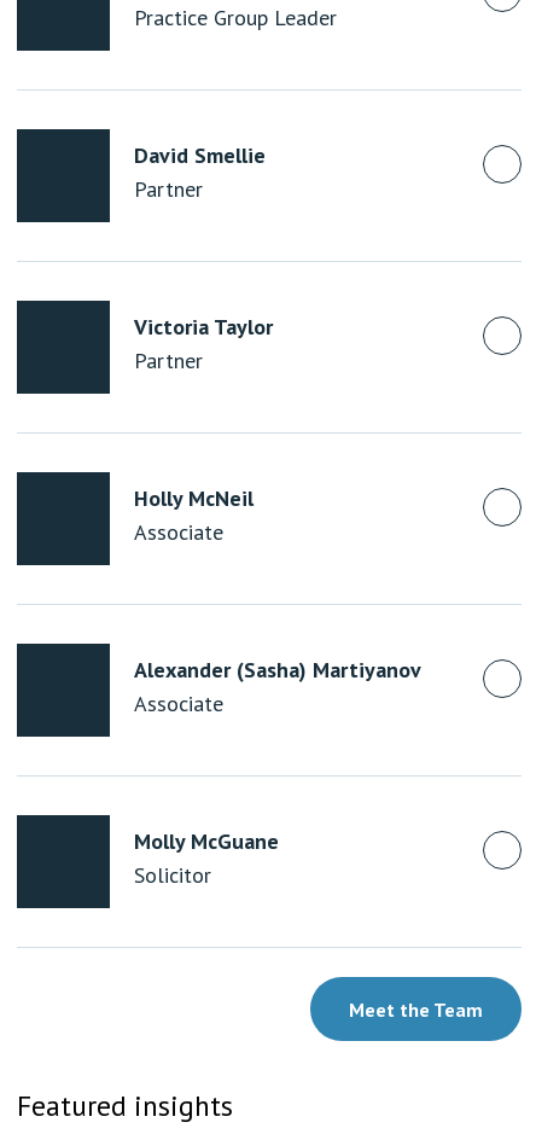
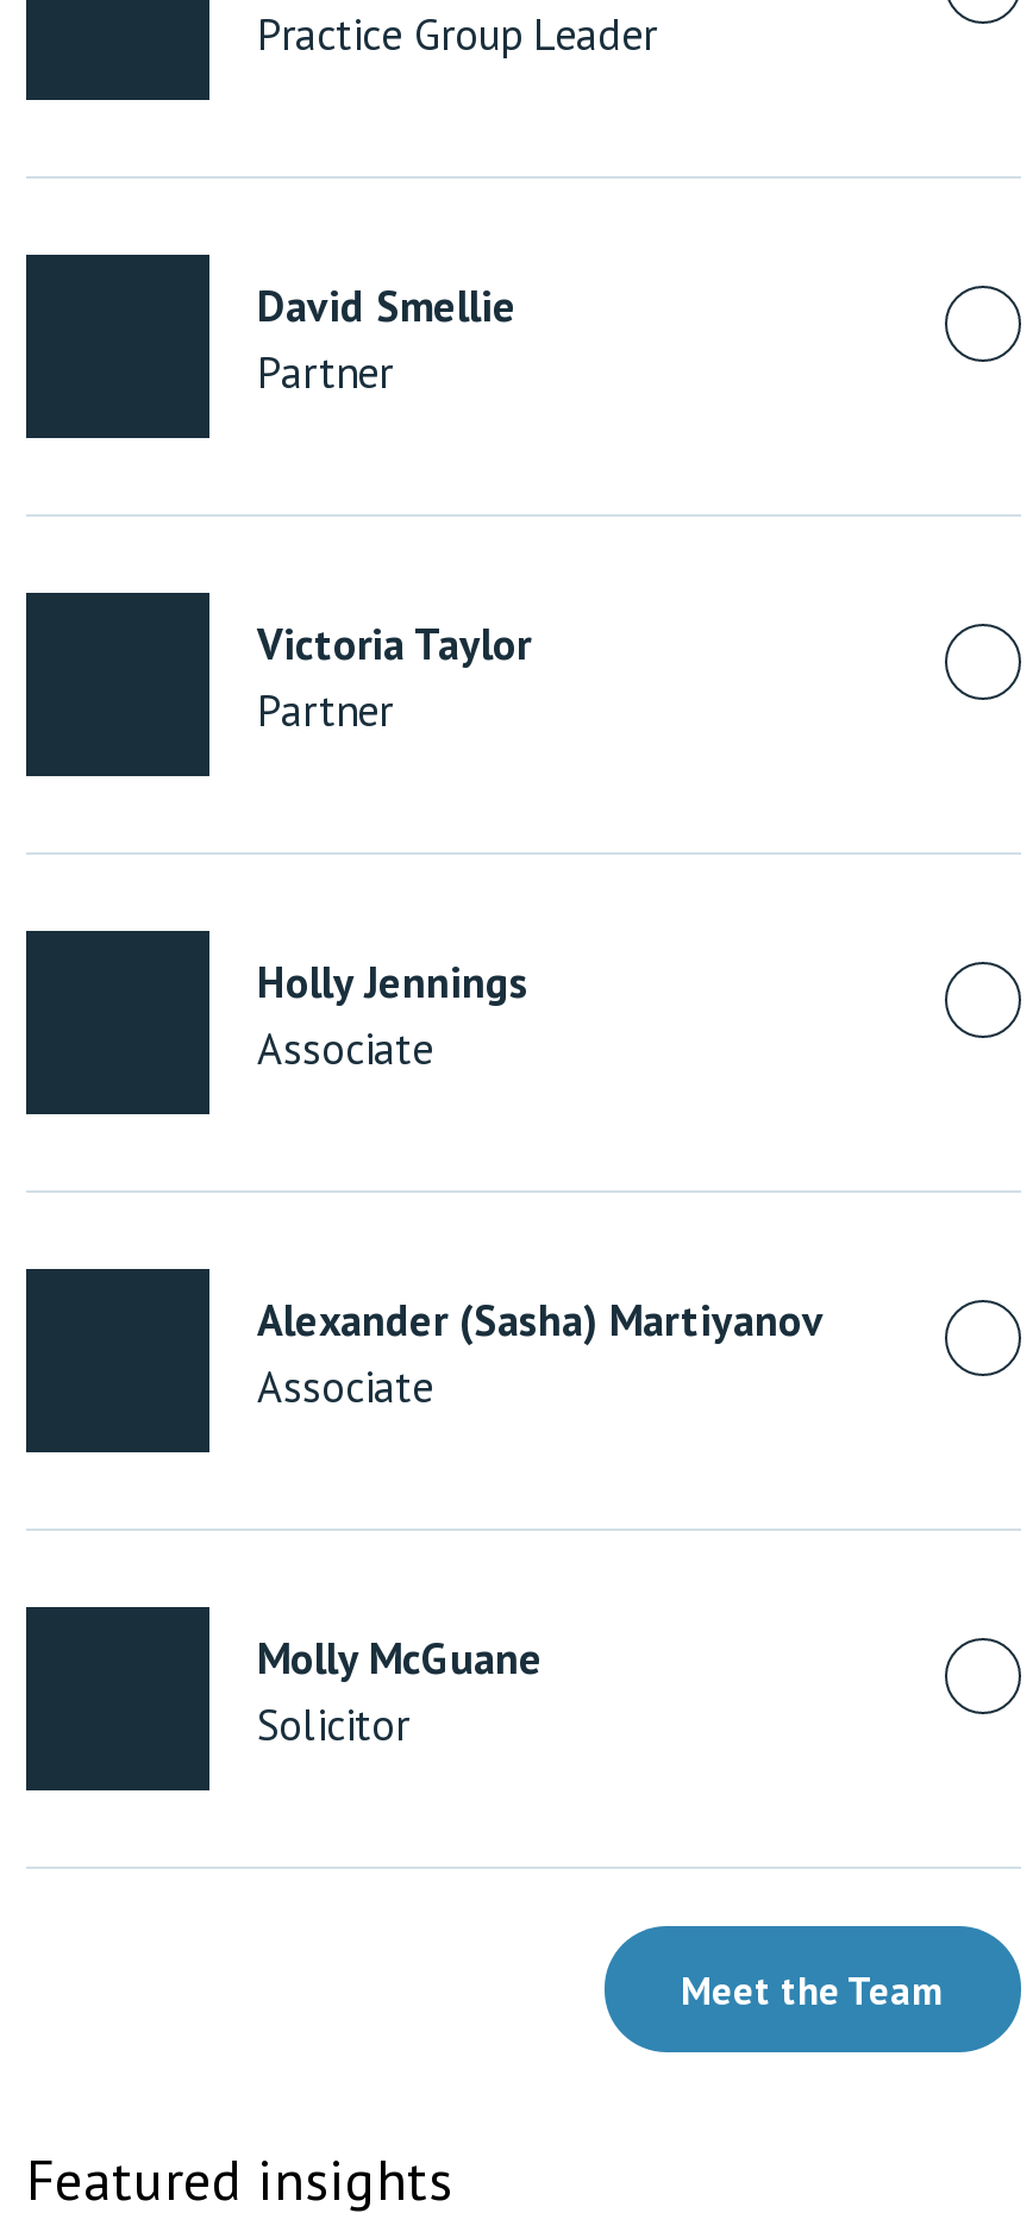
[134,484,254,512] Holly McNeil -> [257,955,528,1009] Holly Jennings

